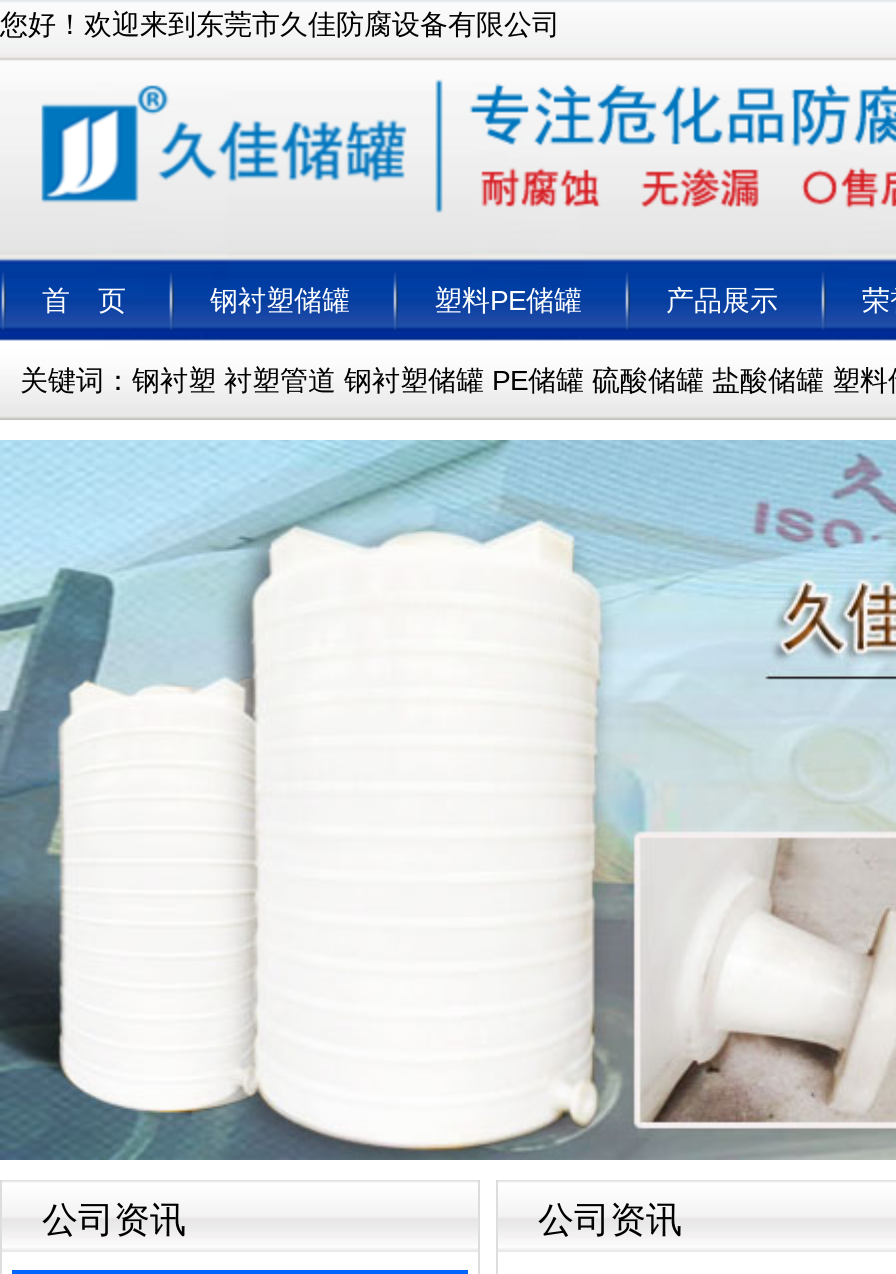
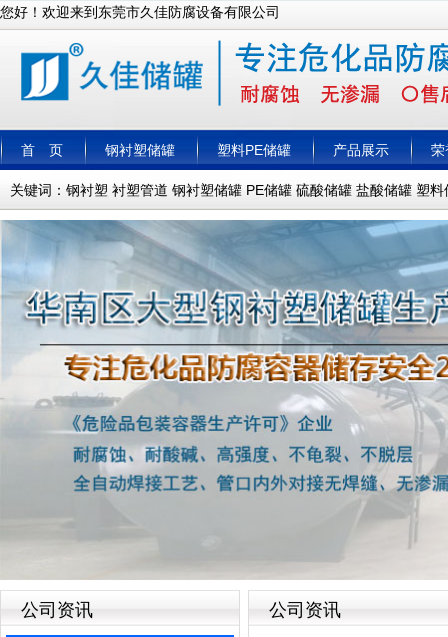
[6,440,890,1160] [image] -> [3,220,445,579] [image]

